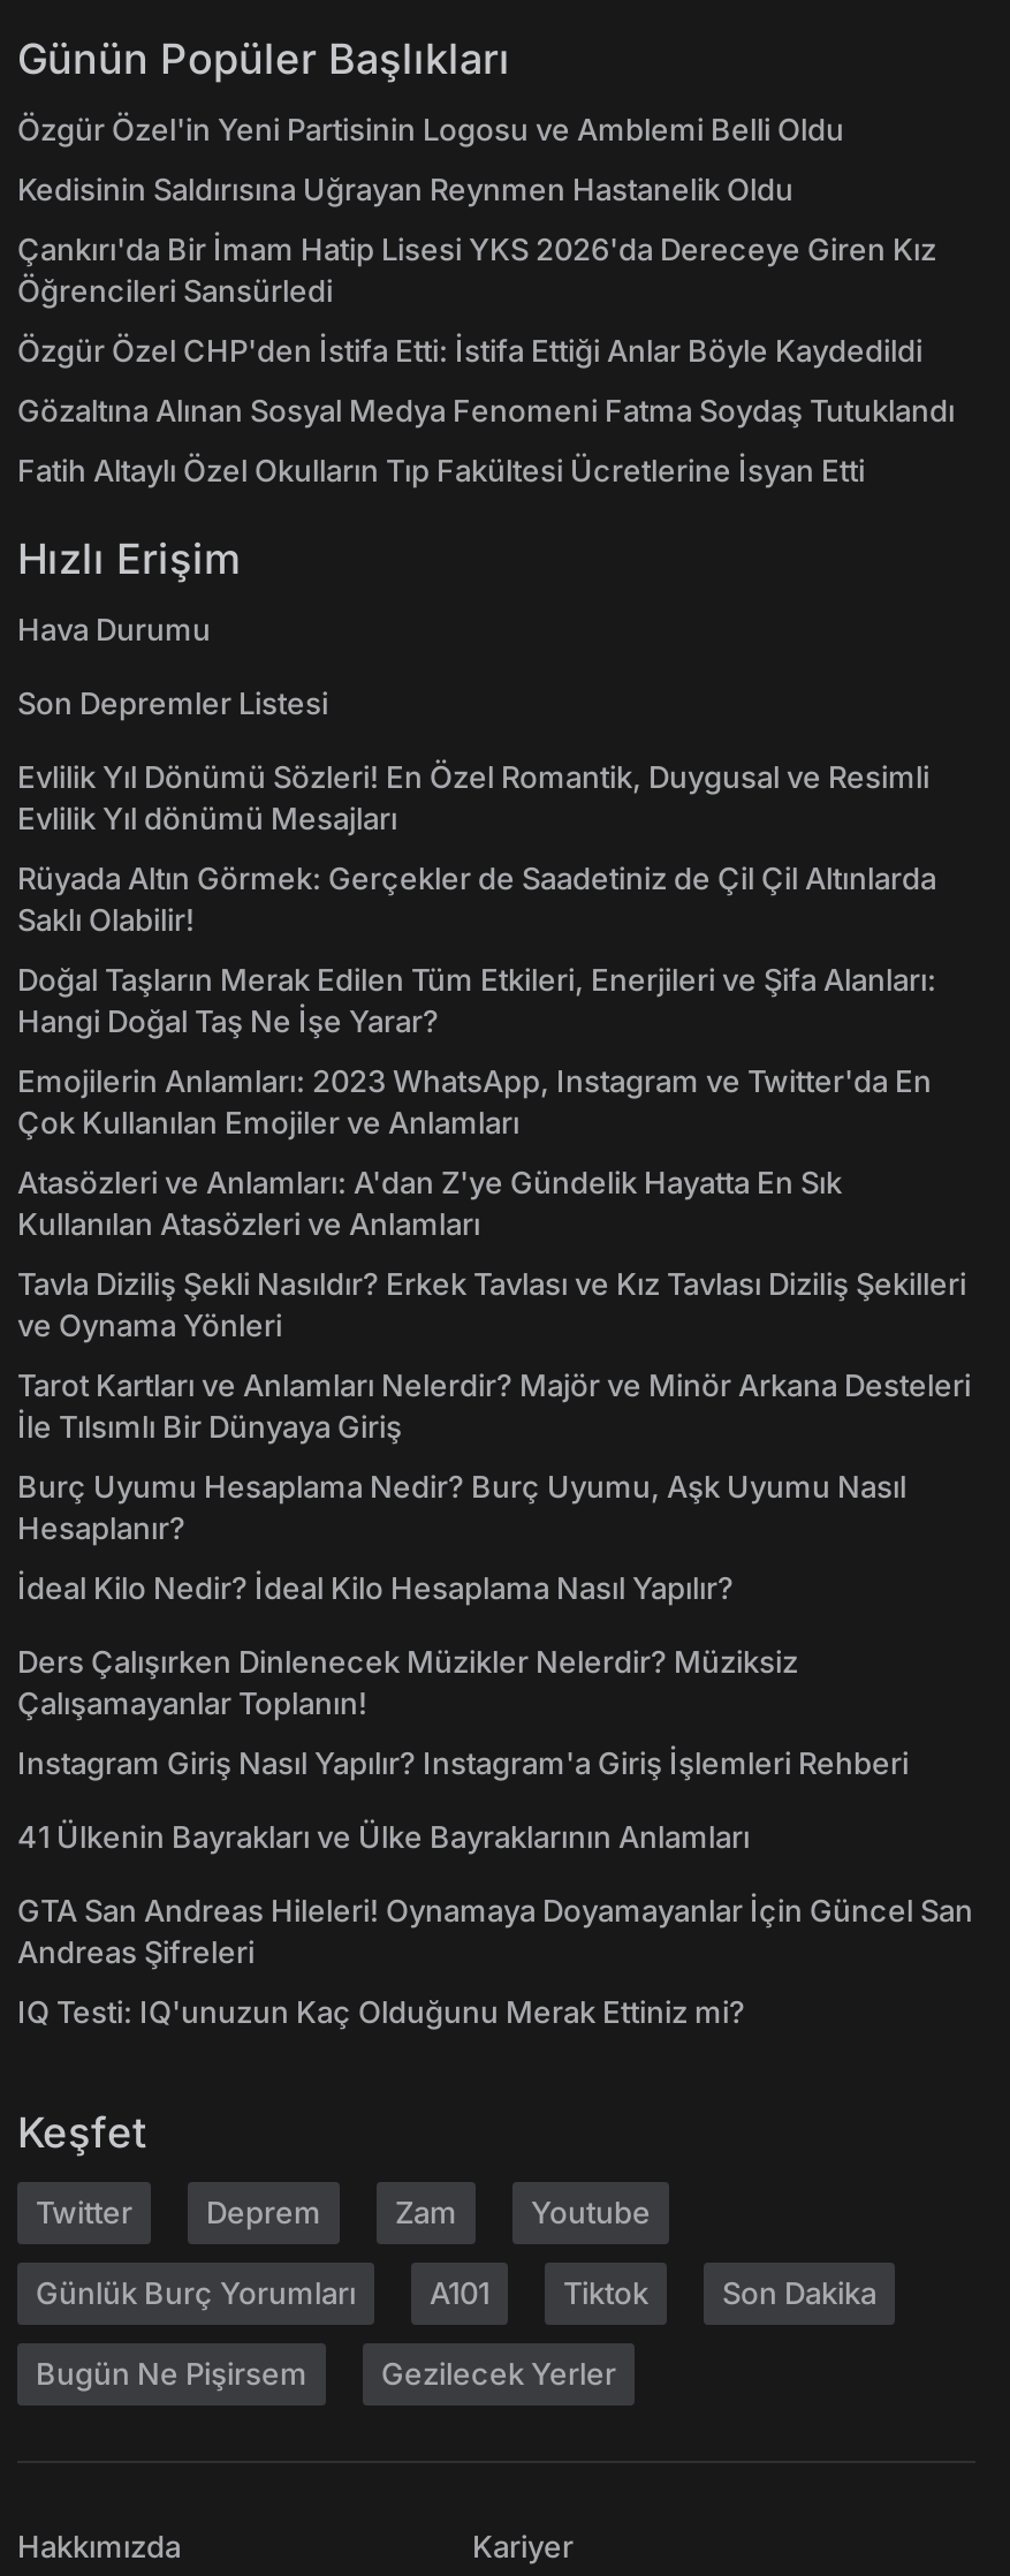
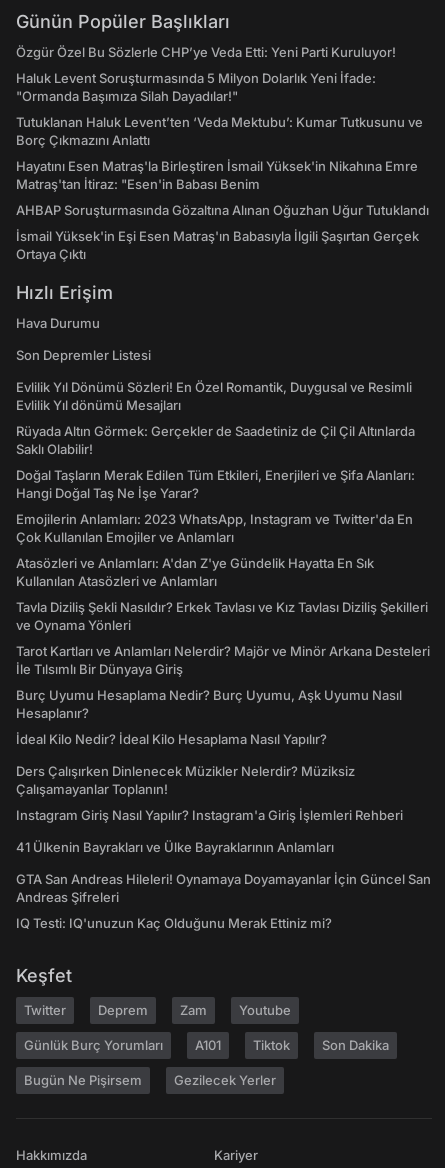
[17,111,844,147] Özgür Özel'in Yeni Partisinin Logosu ve Amblemi Belli Oldu -> [16,44,396,60] Özgür Özel Bu Sözlerle CHP’ye Veda Etti: Yeni Parti Kuruluyor!
[17,171,793,207] Kedisinin Saldırısına Uğrayan Reynmen Hastanelik Oldu -> [16,70,376,104] Haluk Levent Soruşturmasında 5 Milyon Dolarlık Yeni İfade: | "Ormanda Başımıza Silah Dayadılar!"
[17,230,936,309] Çankırı'da Bir İmam Hatip Lisesi YKS 2026'da Dereceye Giren Kız | Öğrencileri Sansürledi -> [16,114,423,148] Tutuklanan Haluk Levent’ten ‘Veda Mektubu’: Kumar Tutkusunu ve | Borç Çıkmazını Anlattı
[17,332,922,369] Özgür Özel CHP'den İstifa Etti: İstifa Ettiği Anlar Böyle Kaydedildi -> [16,158,418,192] Hayatını Esen Matraş'la Birleştiren İsmail Yüksek'in Nikahına Emre | Matraş'tan İtiraz: "Esen'in Babası Benim
[17,392,955,429] Gözaltına Alınan Sosyal Medya Fenomeni Fatma Soydaş Tutuklandı -> [16,202,429,218] AHBAP Soruşturmasında Gözaltına Alınan Oğuzhan Uğur Tutuklandı
[17,452,865,488] Fatih Altaylı Özel Okulların Tıp Fakültesi Ücretlerine İsyan Etti -> [16,228,419,262] İsmail Yüksek'in Eşi Esen Matraş'ın Babasıyla İlgili Şaşırtan Gerçek | Ortaya Çıktı

